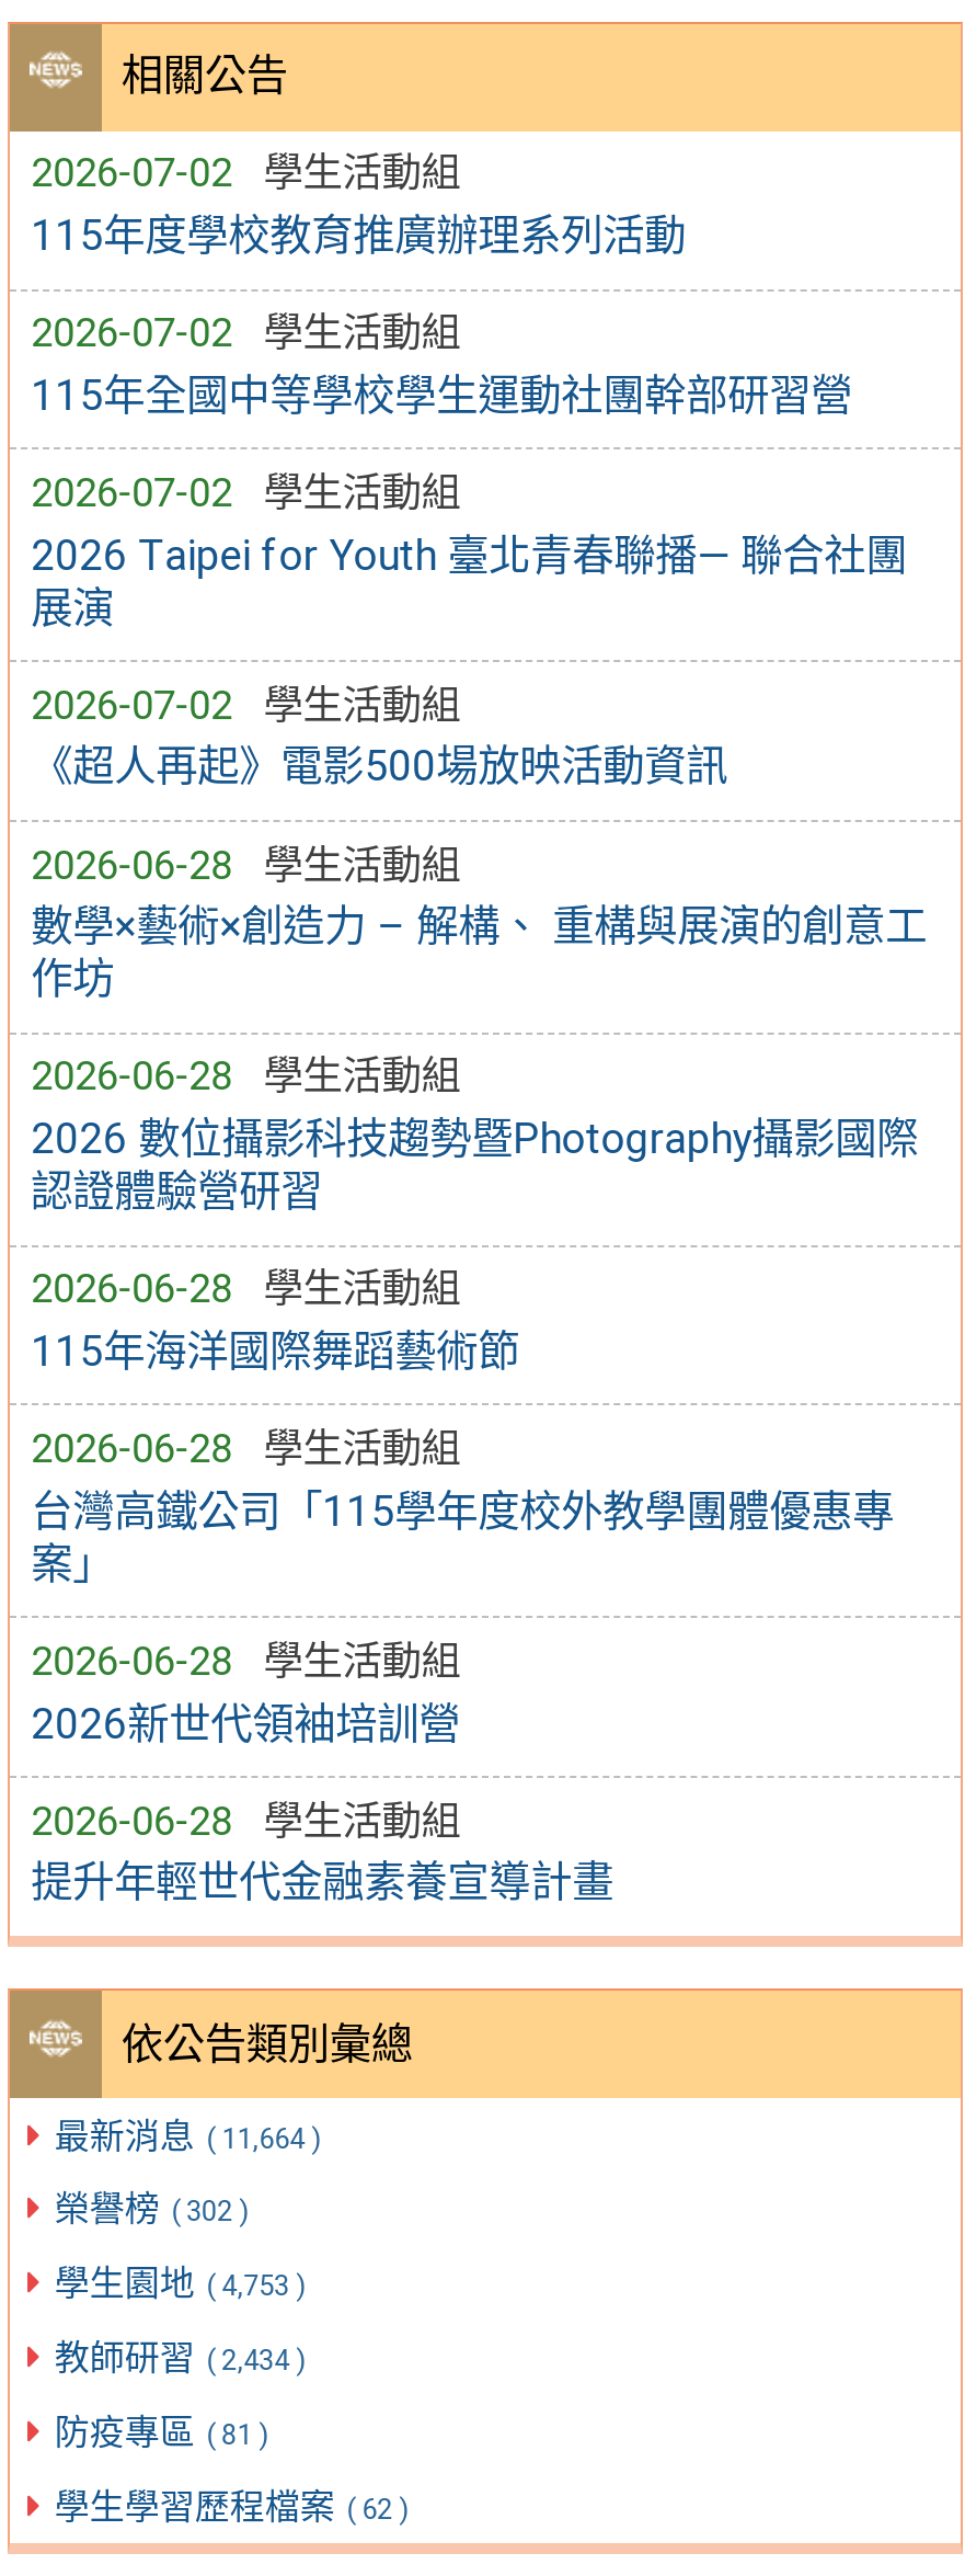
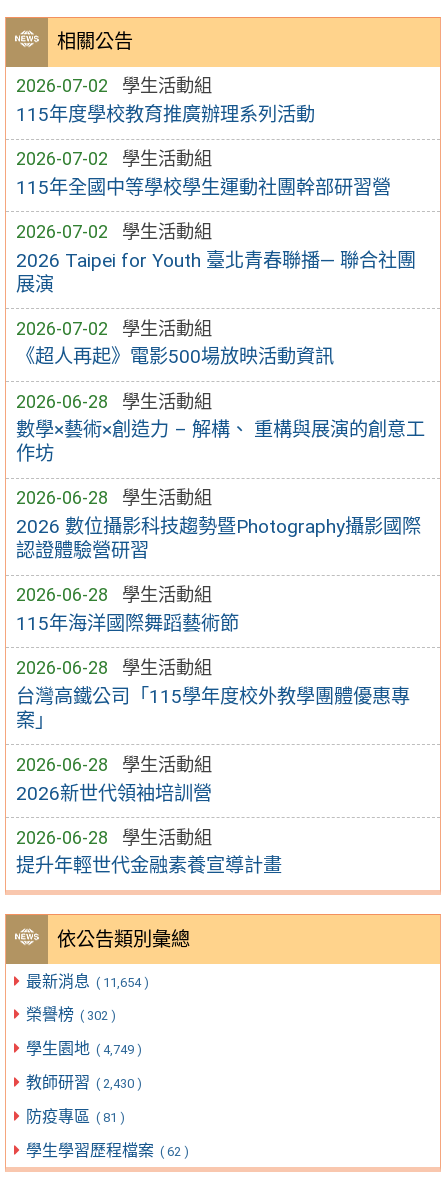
[55,2115,322,2156] 最新消息 ( 11,664 ) -> [26,972,149,991] 最新消息 ( 11,654 )
[55,2263,307,2305] 學生園地 ( 4,753 ) -> [26,1039,142,1058] 學生園地 ( 4,749 )
[55,2337,307,2379] 教師研習 ( 2,434 ) -> [26,1073,142,1092] 教師研習 ( 2,430 )

